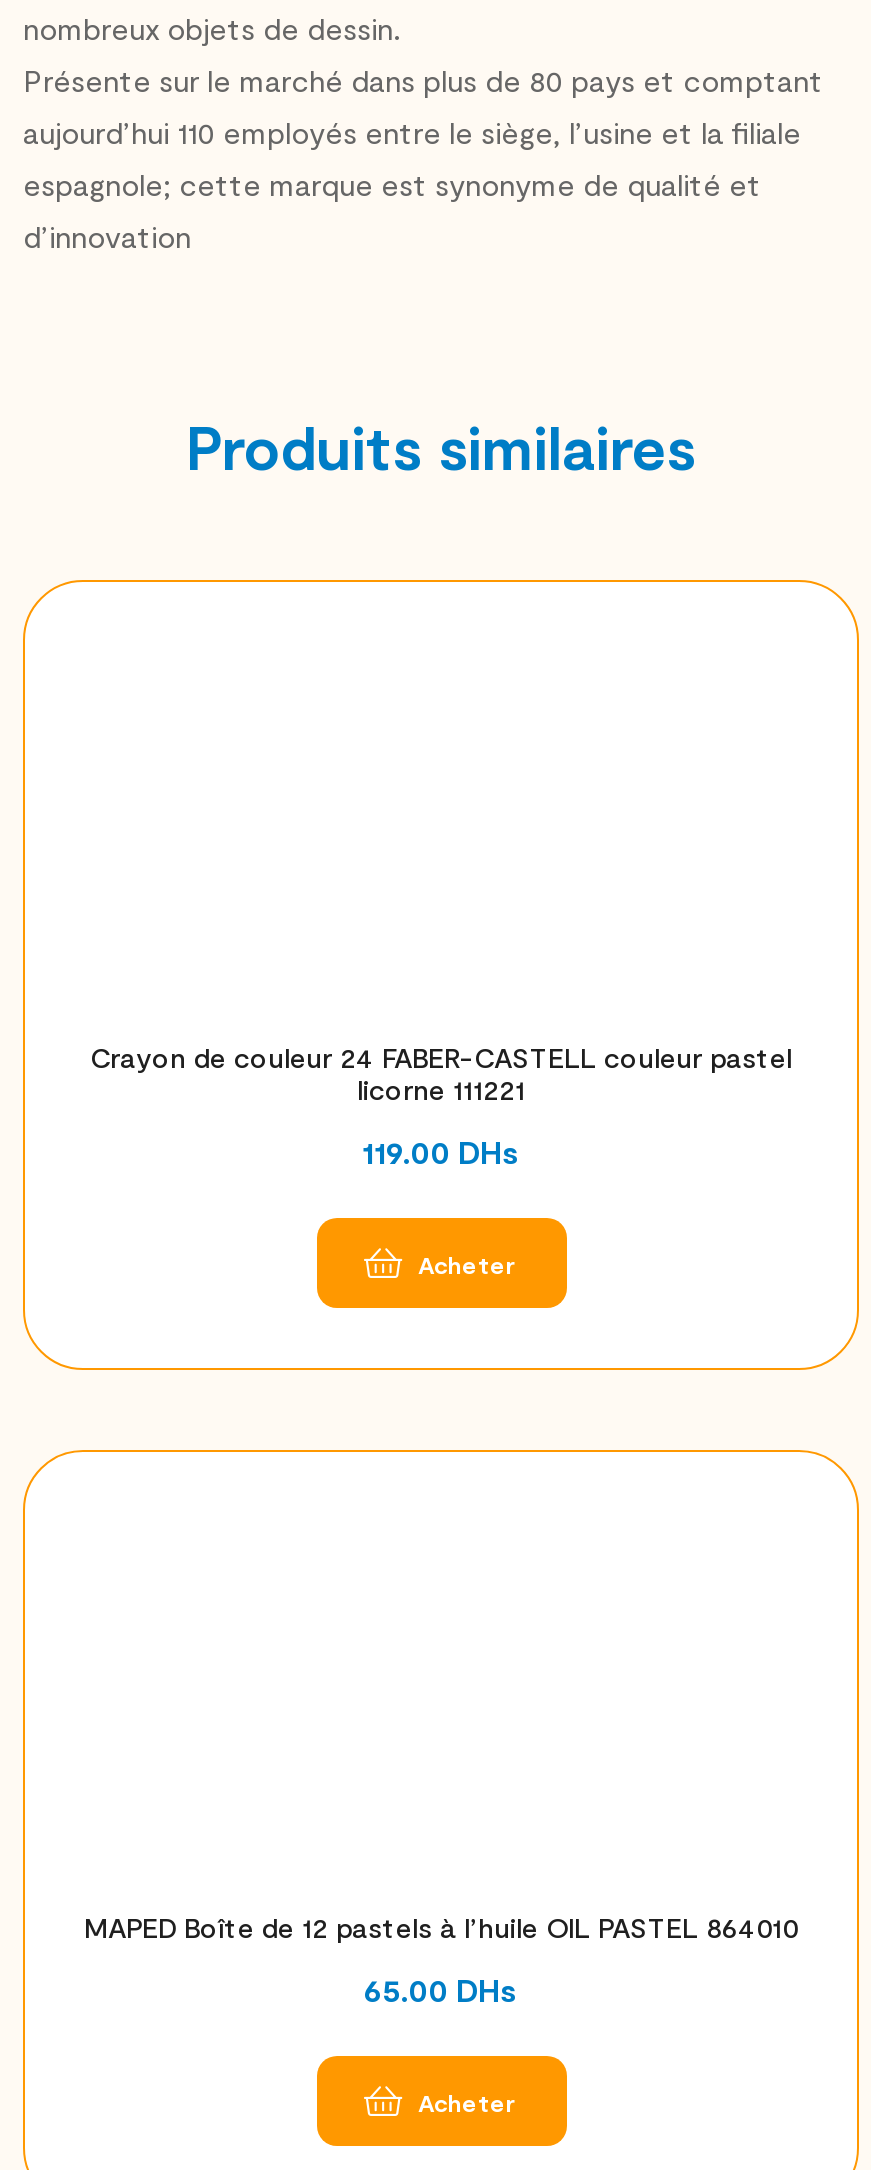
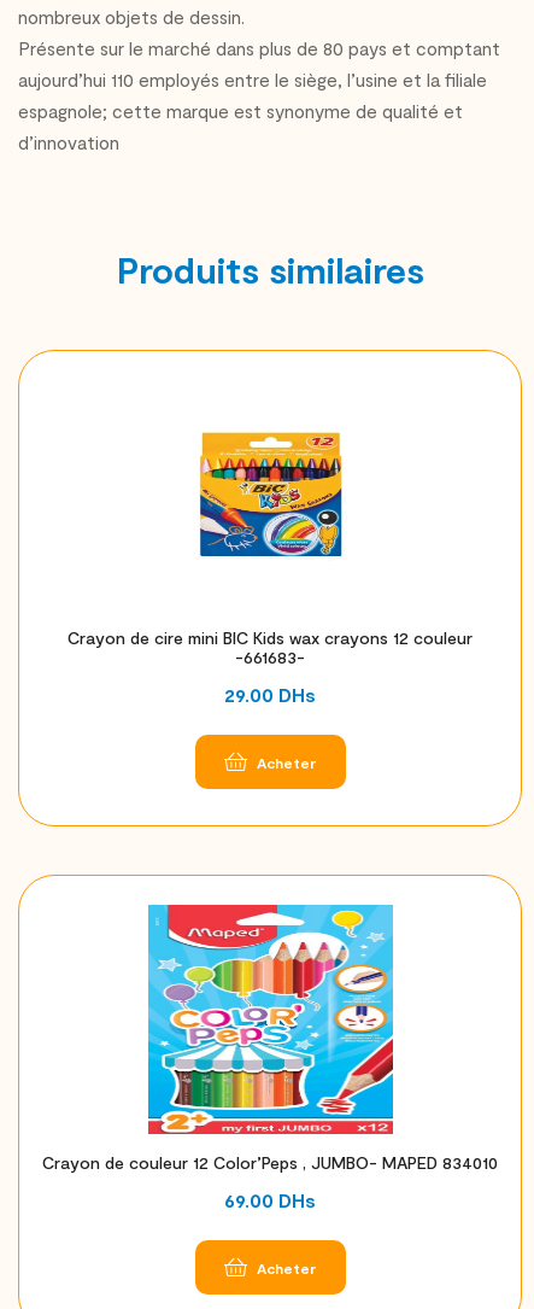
none -> [199,431,344,557] [image]
[90,1040,792,1106] Crayon de couleur 24 FABER-CASTELL couleur pastel | licorne 111221 -> [68,627,473,667] Crayon de cire mini BIC Kids wax crayons 12 couleur | -661683-
[362,1132,520,1170] 119.00 DHs -> [224,683,316,706] 29.00 DHs
none -> [147,904,394,1135] [image]
[84,1910,798,1944] MAPED Boîte de 12 pastels à l’huile OIL PASTEL 864010 -> [42,1152,498,1173] Crayon de couleur 12 Color’Peps , JUMBO- MAPED 834010
[364,1970,518,2008] 65.00 DHs -> [224,1188,316,1211] 69.00 DHs

